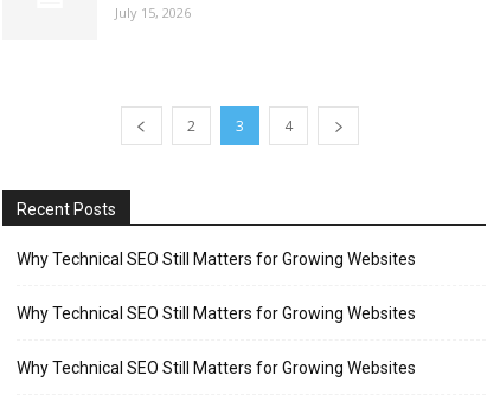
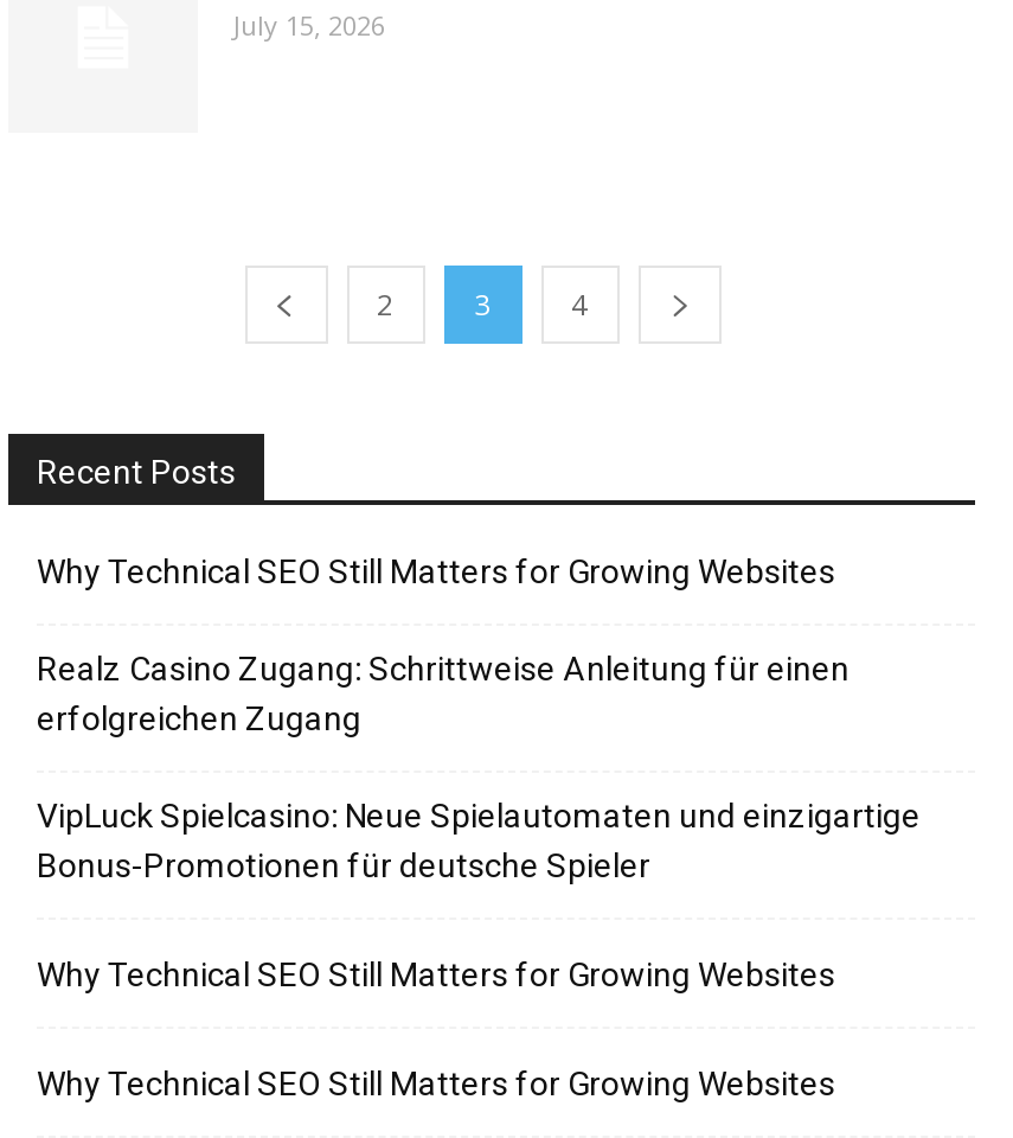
none -> [37,649,921,883] Realz Casino Zugang: Schrittweise Anleitung für einen | erfolgreichen Zugang | VipLuck Spielcasino: Neue Spielautomaten und einzigartige | Bonus-Promotionen für deutsche Spieler

